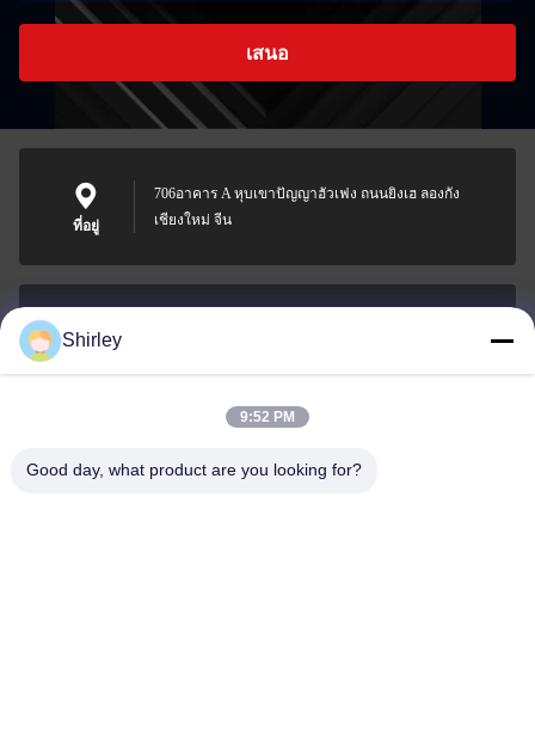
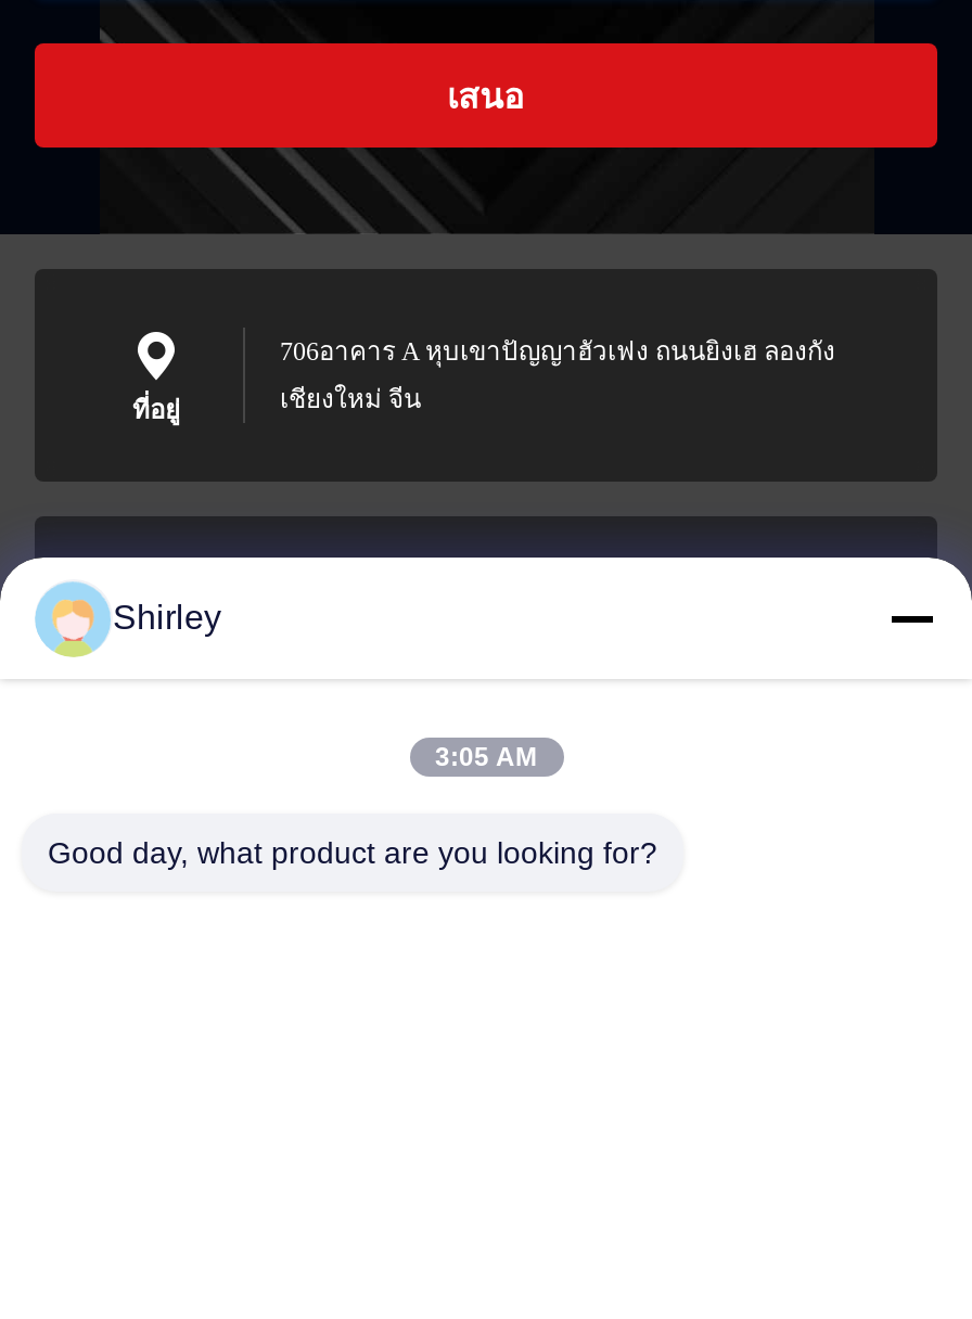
[240,409,295,425] 9:52 PM -> [435,742,537,772] 3:05 AM

